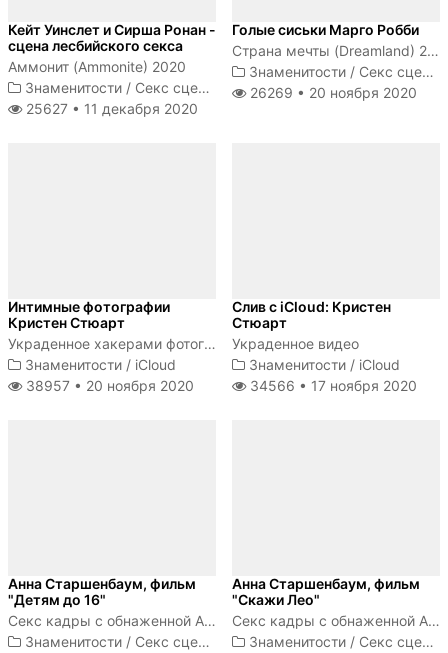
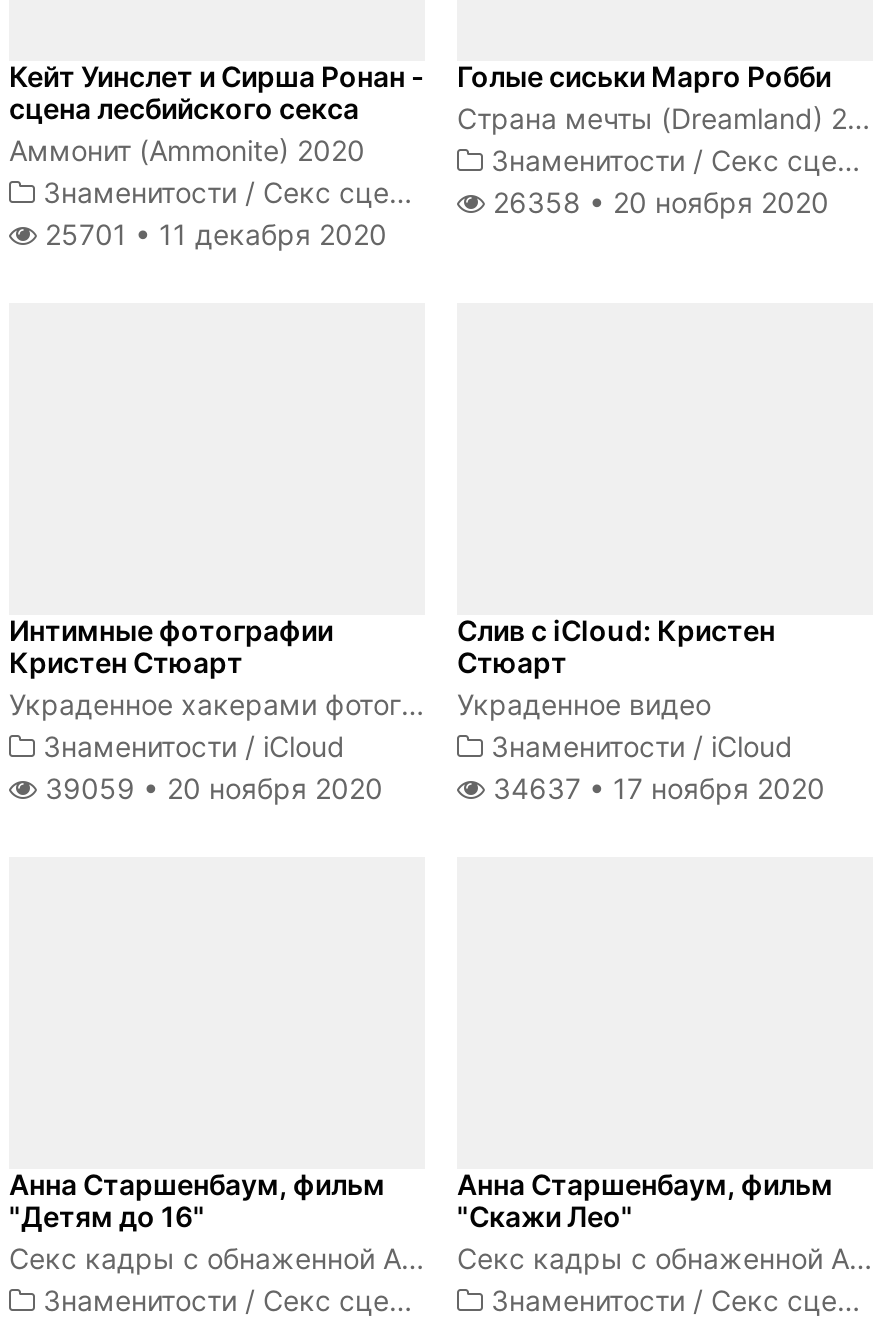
[246,84,417,101] 26269 • 20 ноября 2020 -> [485,185,829,219] 26358 • 20 ноября 2020
[22,100,198,117] 25627 • 11 декабря 2020 -> [37,217,387,251] 25701 • 11 декабря 2020
[22,377,194,394] 38957 • 20 ноября 2020 -> [37,771,383,805] 39059 • 20 ноября 2020
[246,377,417,394] 34566 • 17 ноября 2020 -> [485,771,825,805] 34637 • 17 ноября 2020

